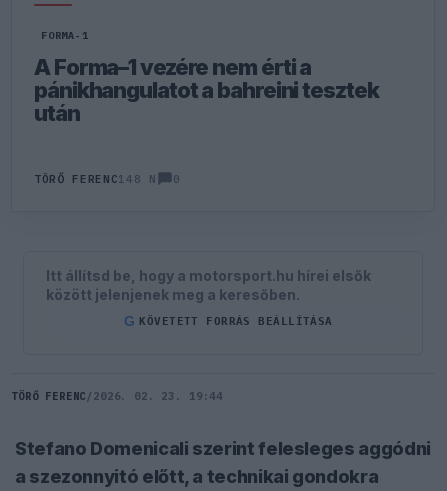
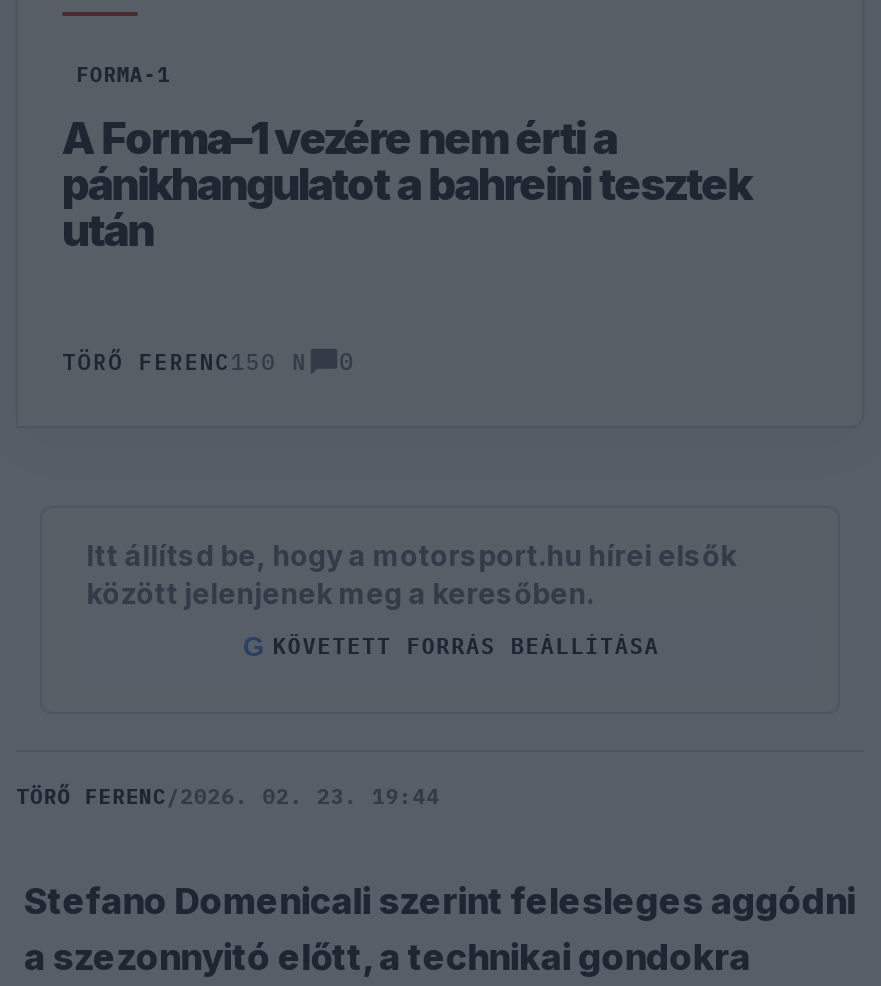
[34,172,157,186] TÖRŐ FERENC 148 N -> [62,348,307,376] TÖRŐ FERENC 150 N

